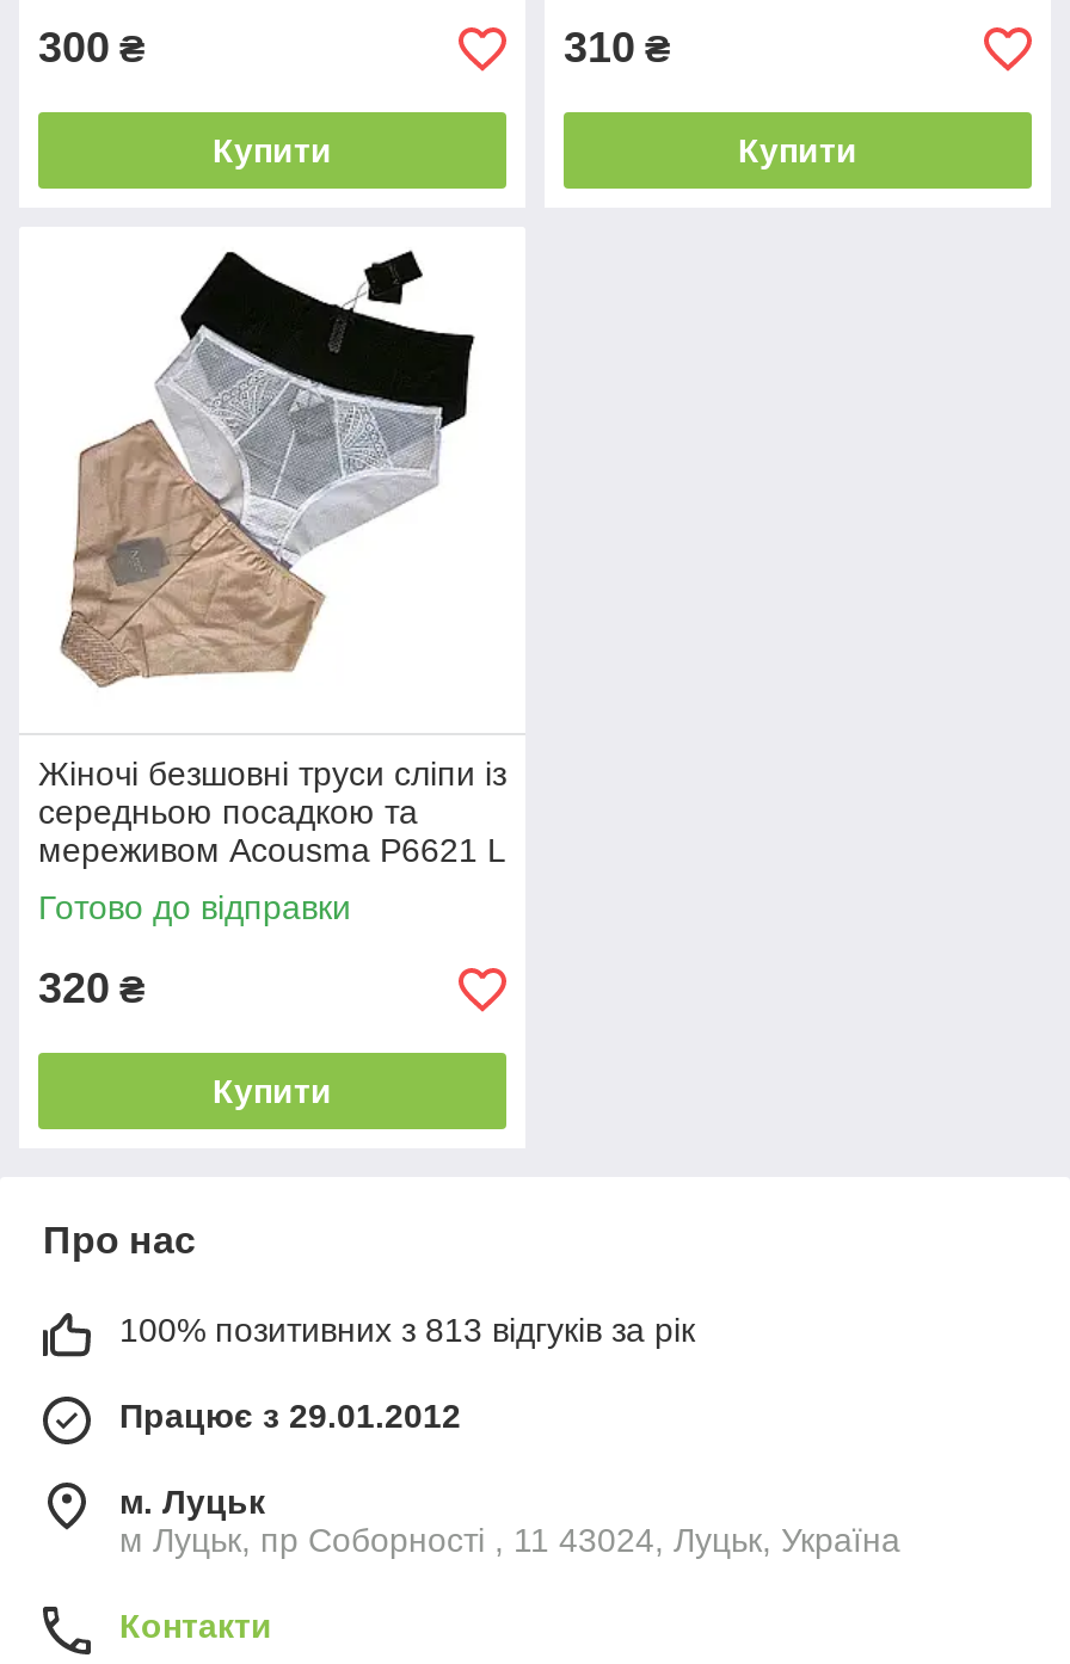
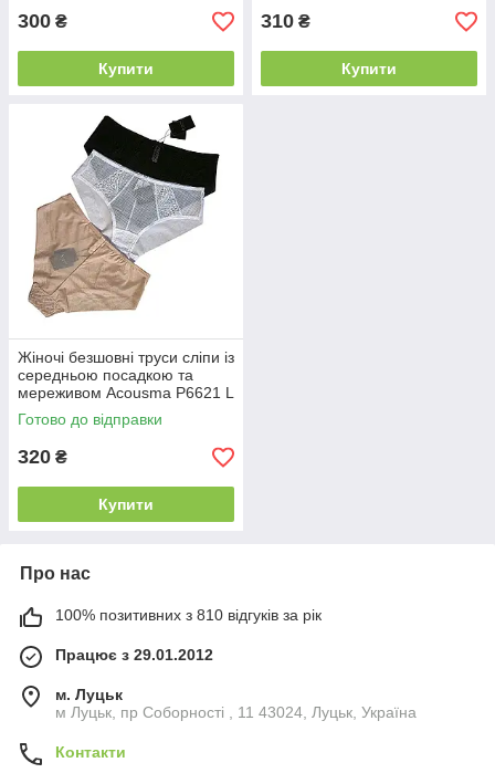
[119,1312,695,1350] 100% позитивних з 813 відгуків за рік -> [55,606,322,624] 100% позитивних з 810 відгуків за рік

